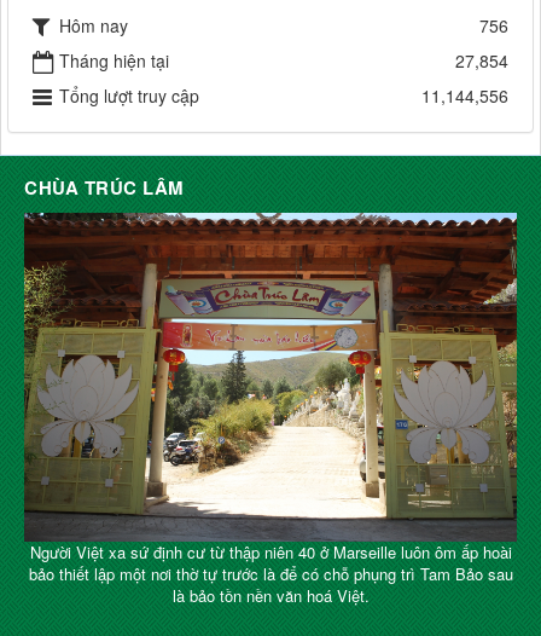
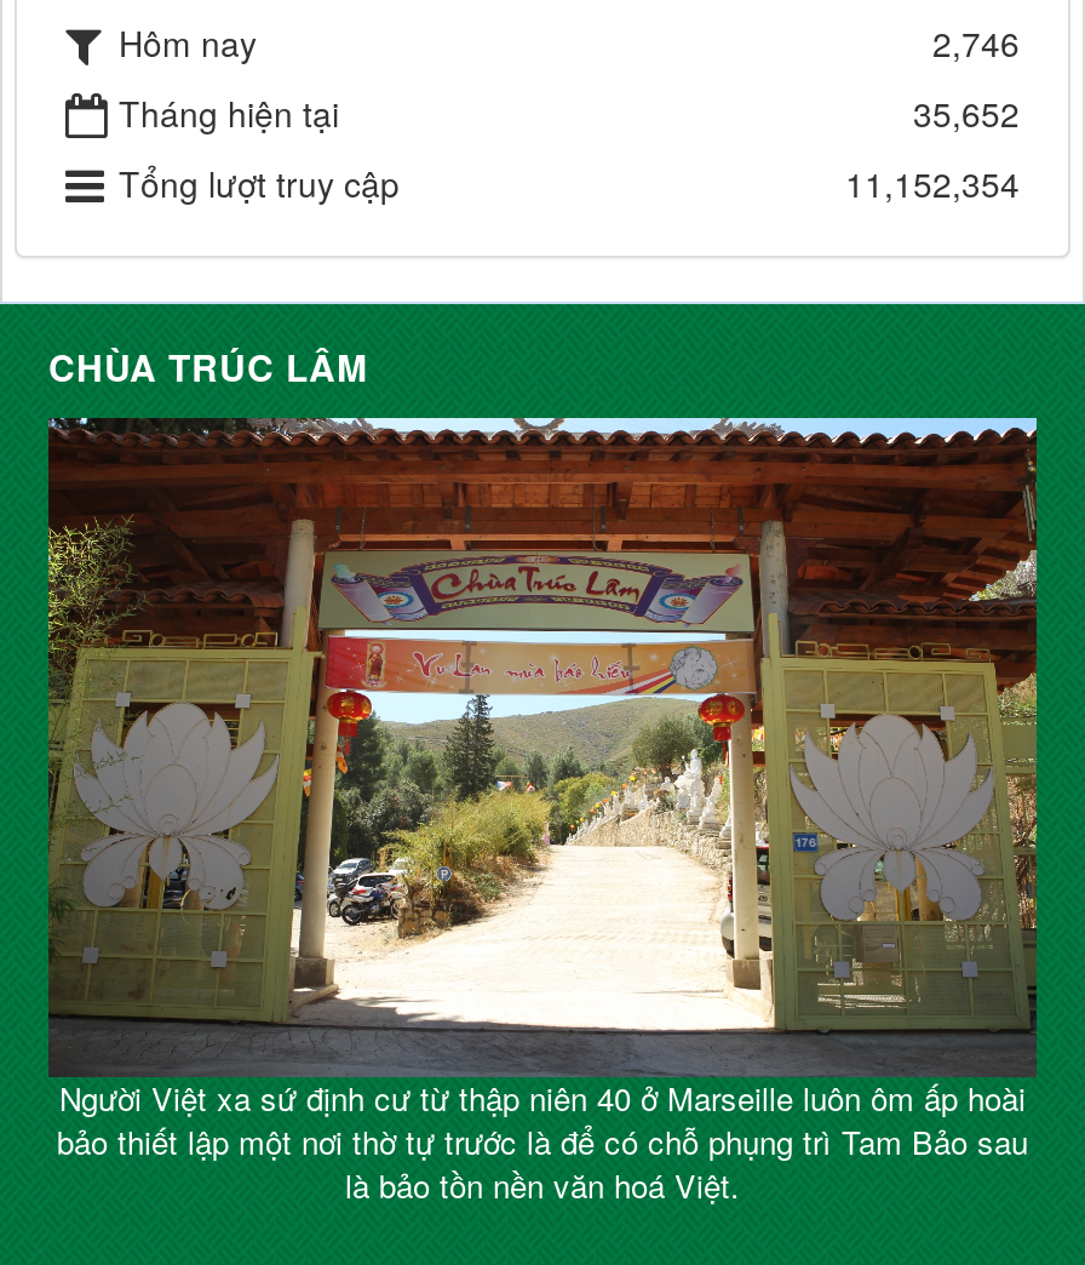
[479,14,508,38] 756 -> [932,18,1020,66] 2,746
[455,49,508,73] 27,854 -> [913,88,1020,137] 35,652
[421,84,508,108] 11,144,556 -> [845,158,1020,207] 11,152,354

